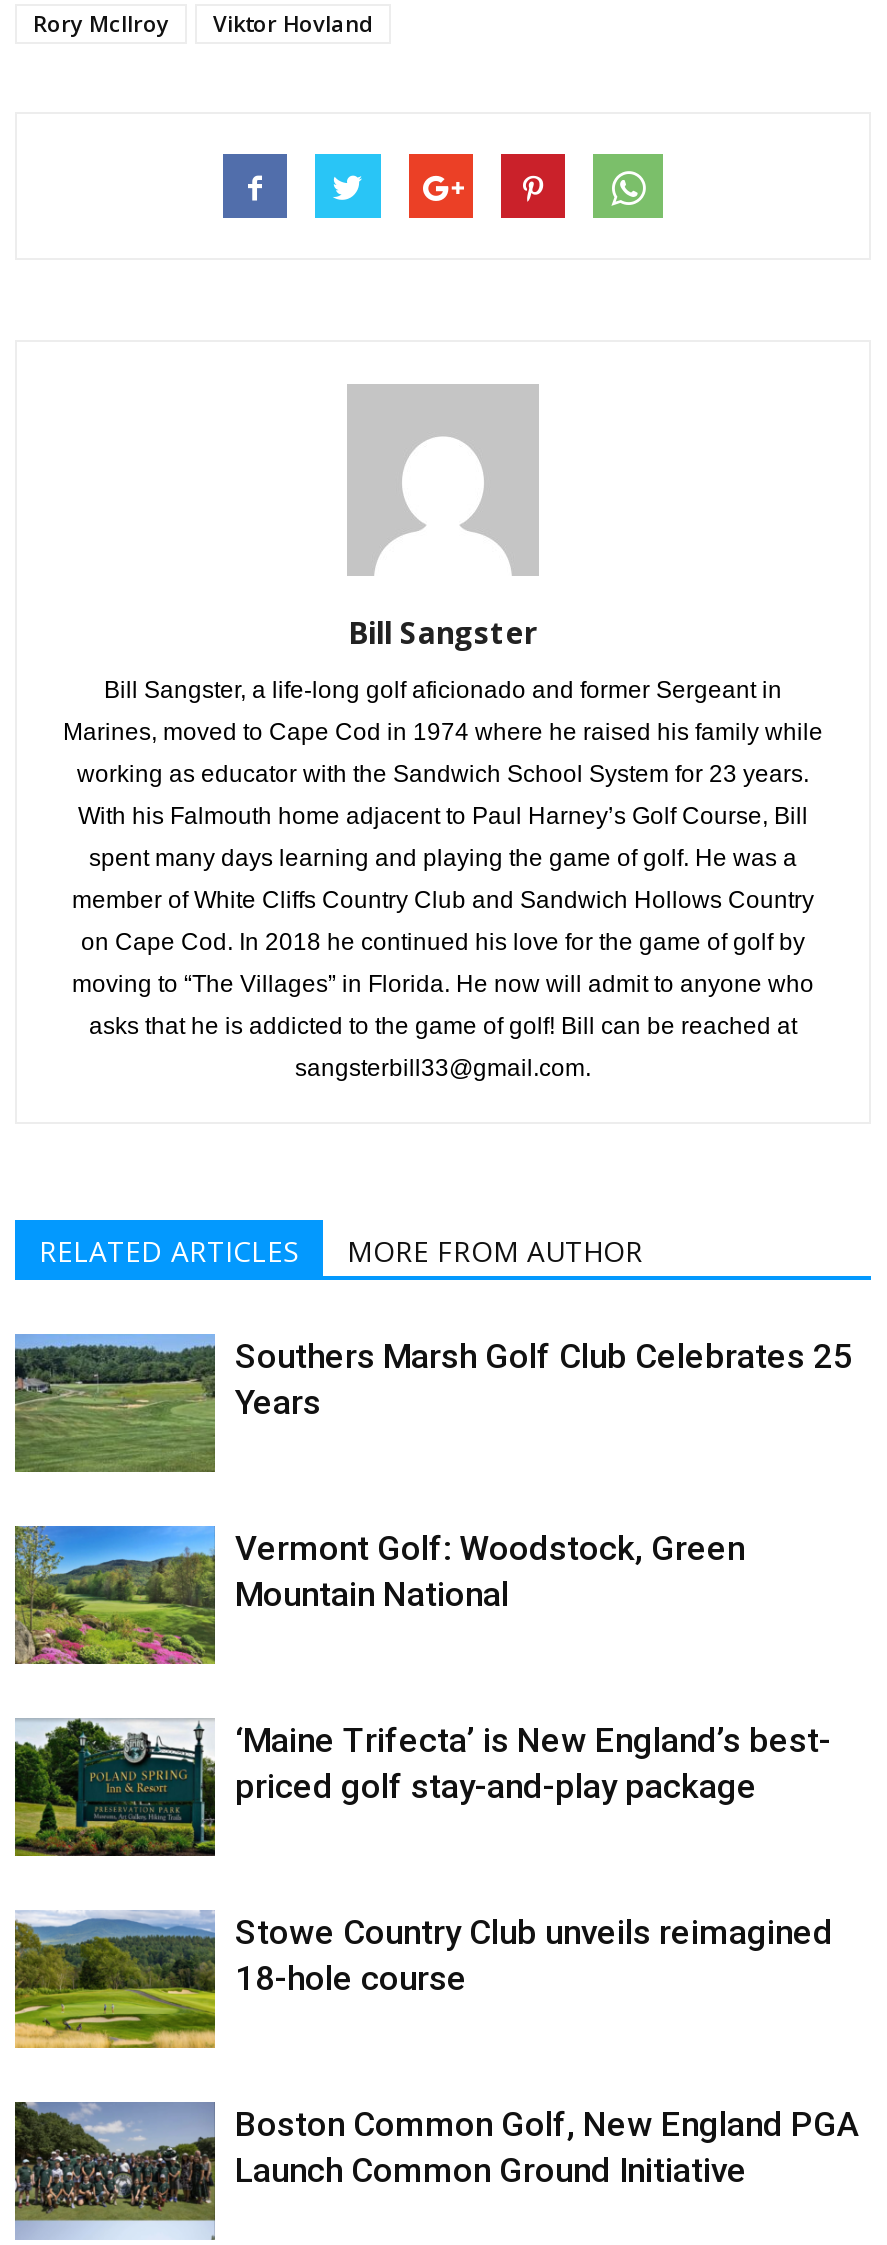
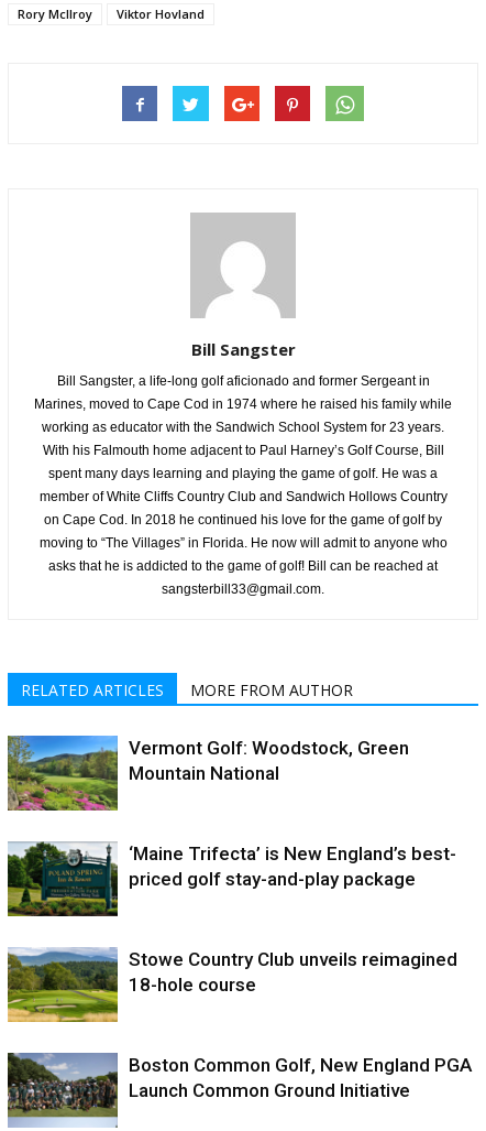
[13,1332,853,1472] [image] | Southers Marsh Golf Club Celebrates 25 | Years -> none

